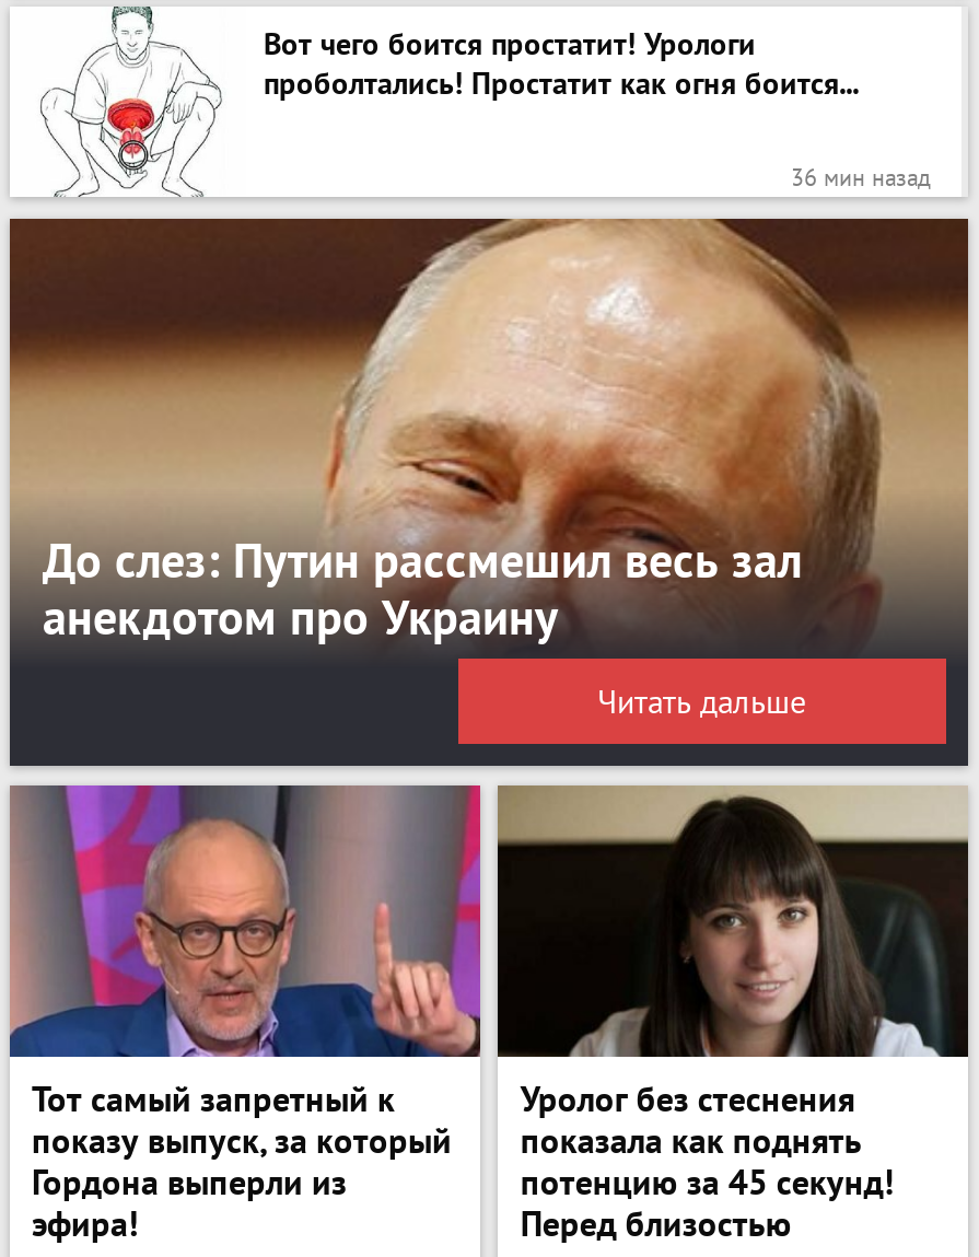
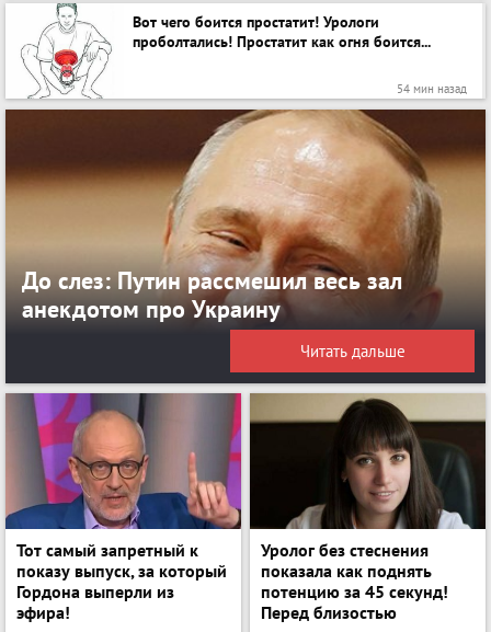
[784,162,931,193] 36 мин назад -> [393,81,467,96] 54 мин назад

